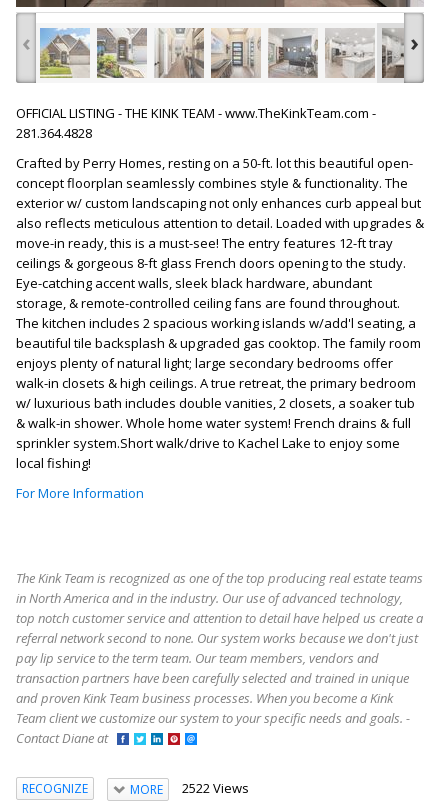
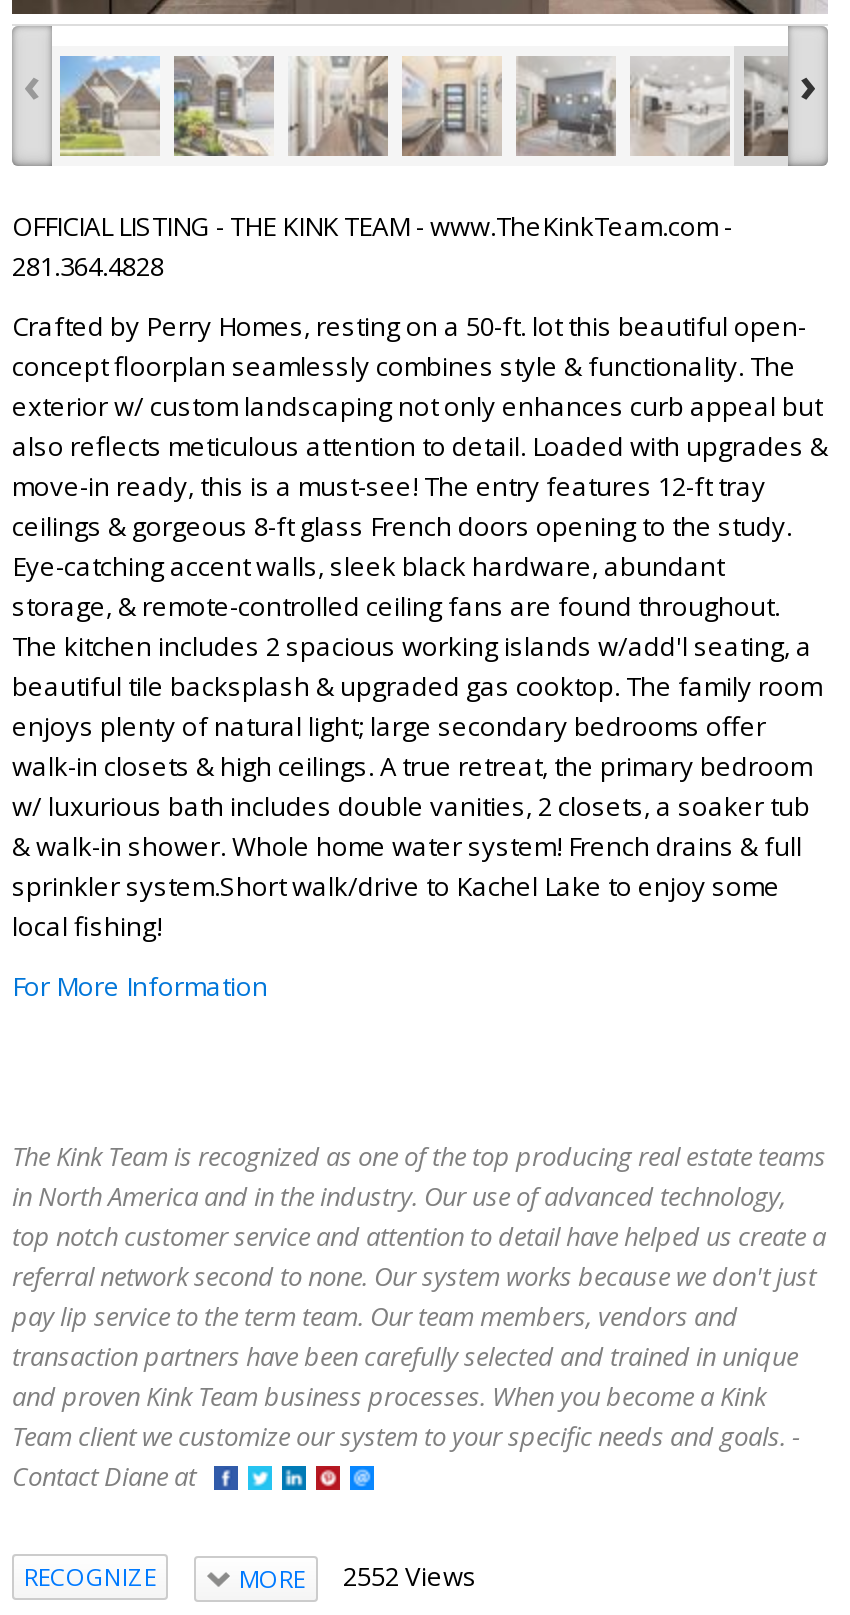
[129,779,248,798] MORE 2522 Views -> [239,1558,477,1596] MORE 2552 Views

